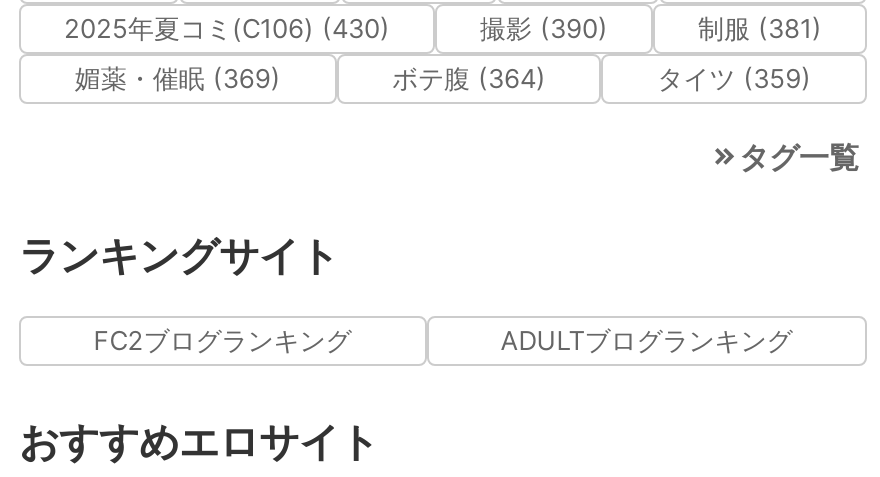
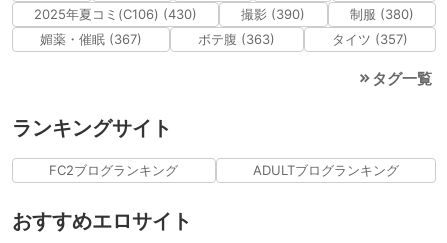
[698,12,822,44] 制服 (381) -> [350,6,414,22] 制服 (380)
[75,62,281,94] 媚薬・催眠 (369) -> [40,31,142,47] 媚薬・催眠 (367)
[392,62,546,94] ボテ腹 (364) -> [198,31,275,47] ボテ腹 (363)
[657,62,811,94] タイツ (359) -> [332,31,408,47] タイツ (357)

